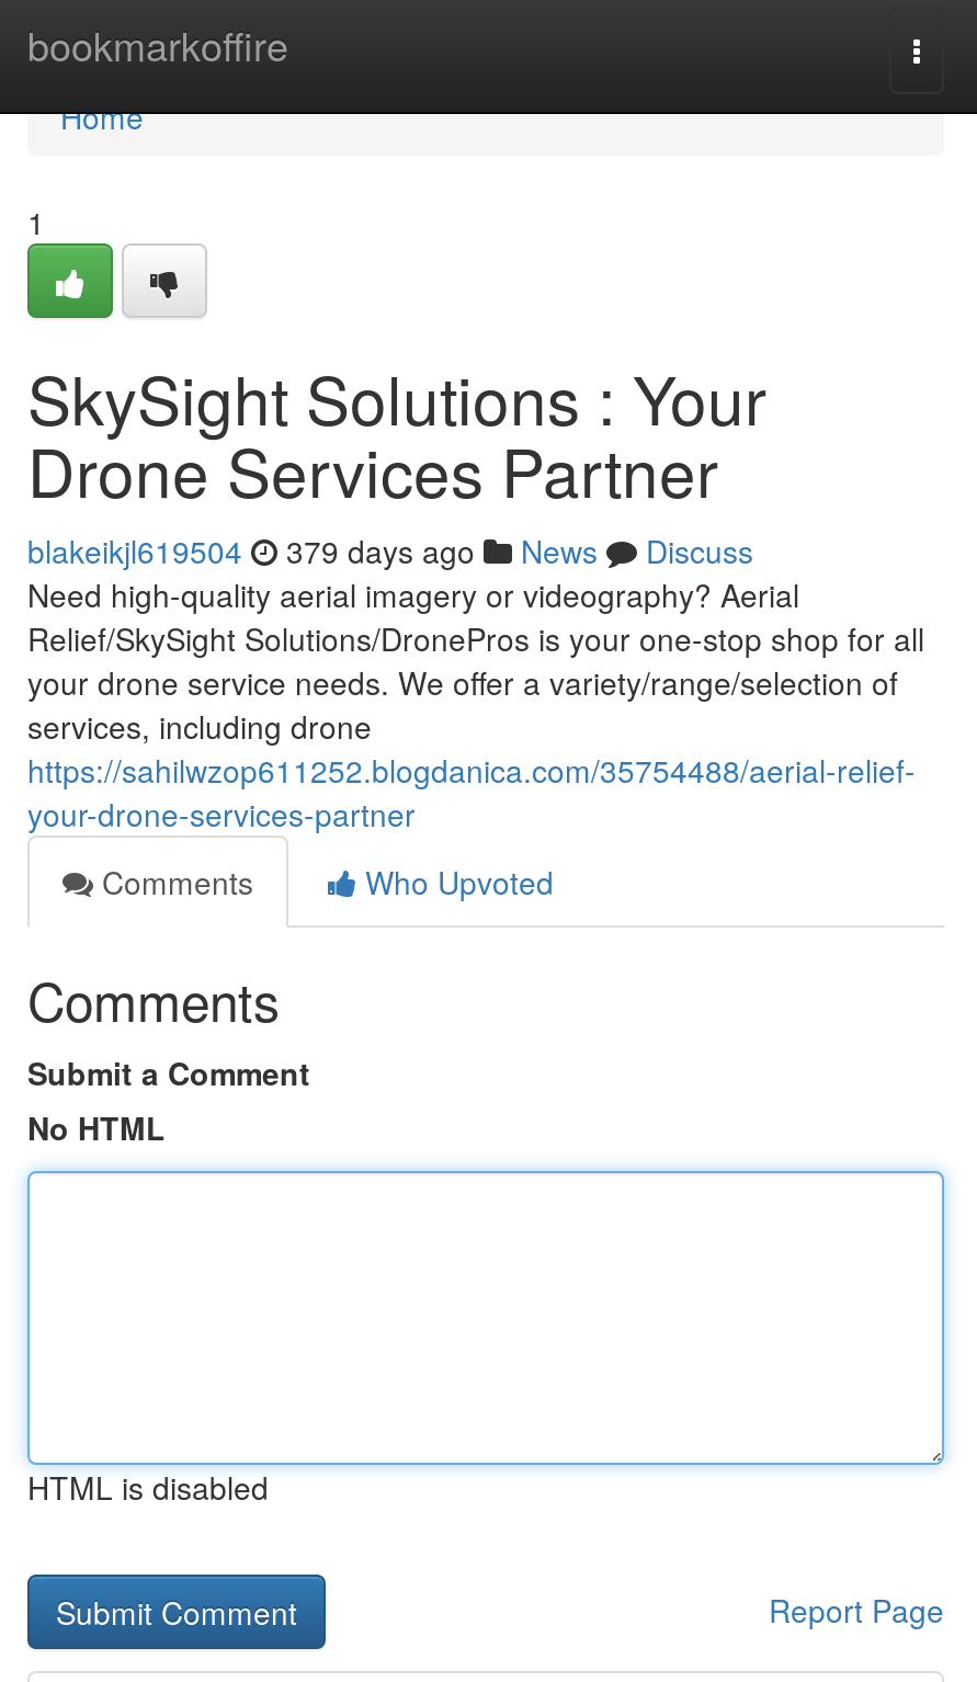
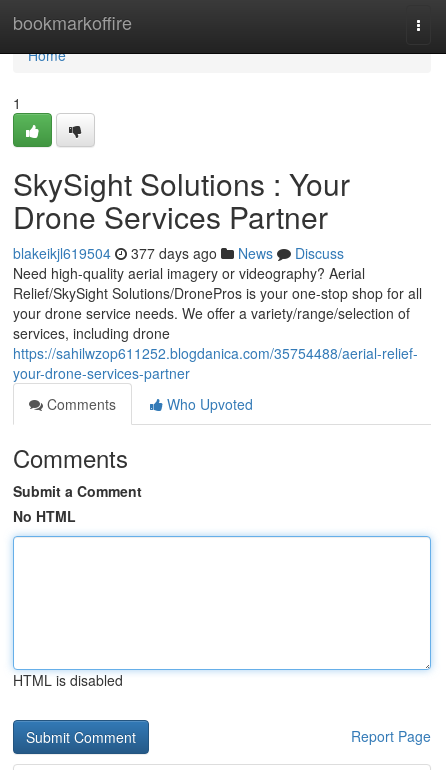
[27,529,753,572] blakeikjl619504 379 days ago News Discuss -> [13,243,344,263] blakeikjl619504 377 days ago News Discuss

